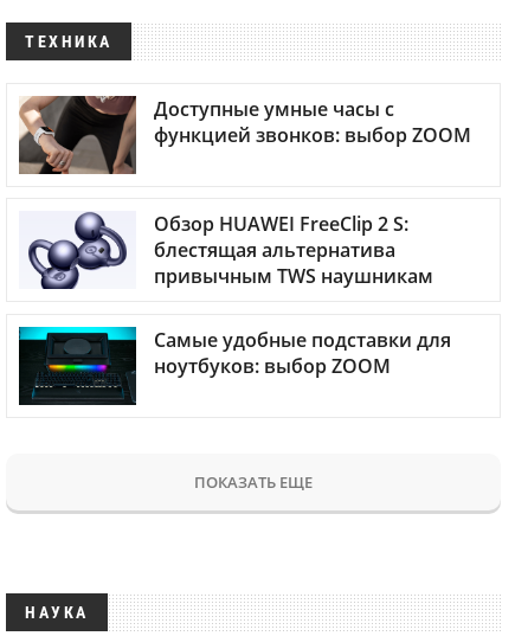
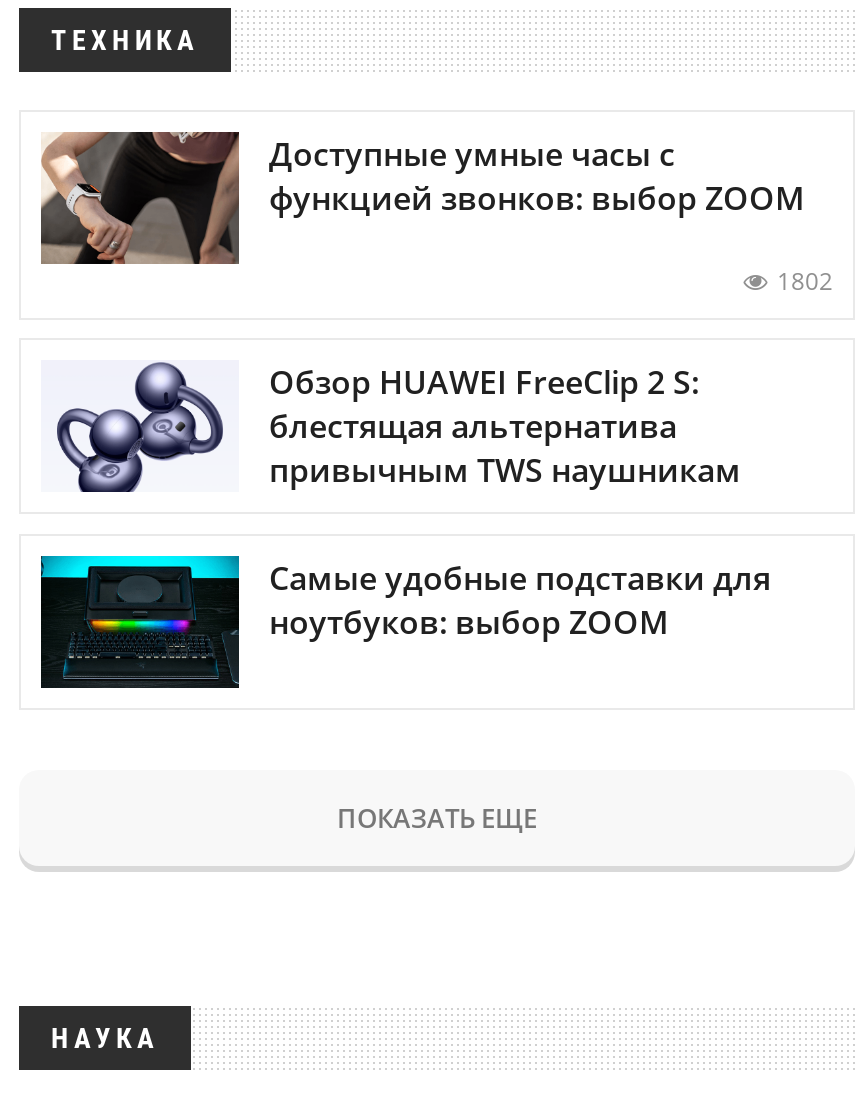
none -> [777,264,833,298] 1802

